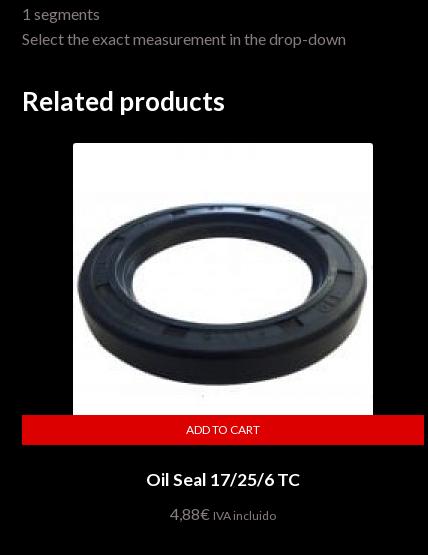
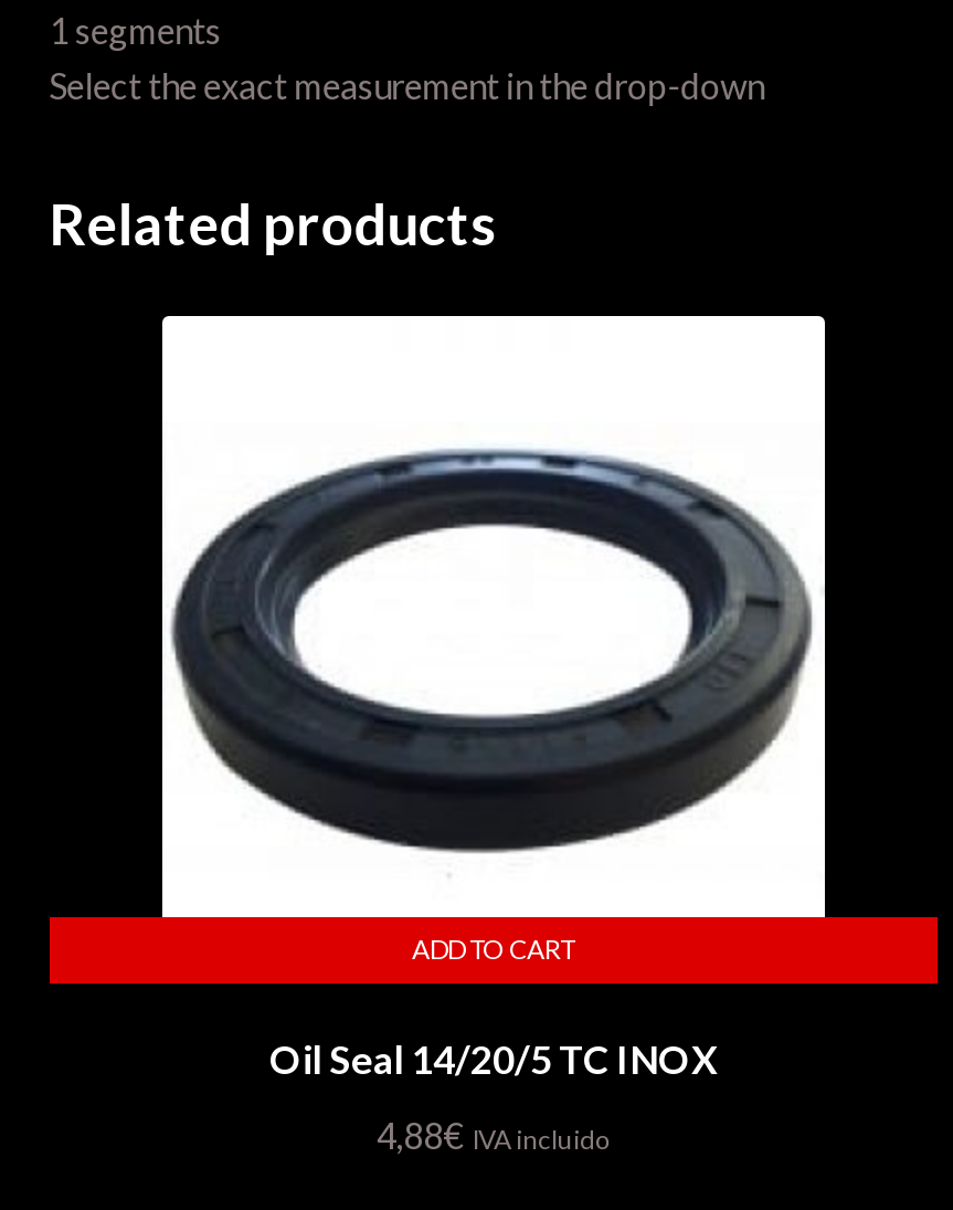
[146,469,300,490] Oil Seal 17/25/6 TC -> [269,1037,718,1083] Oil Seal 14/20/5 TC INOX

